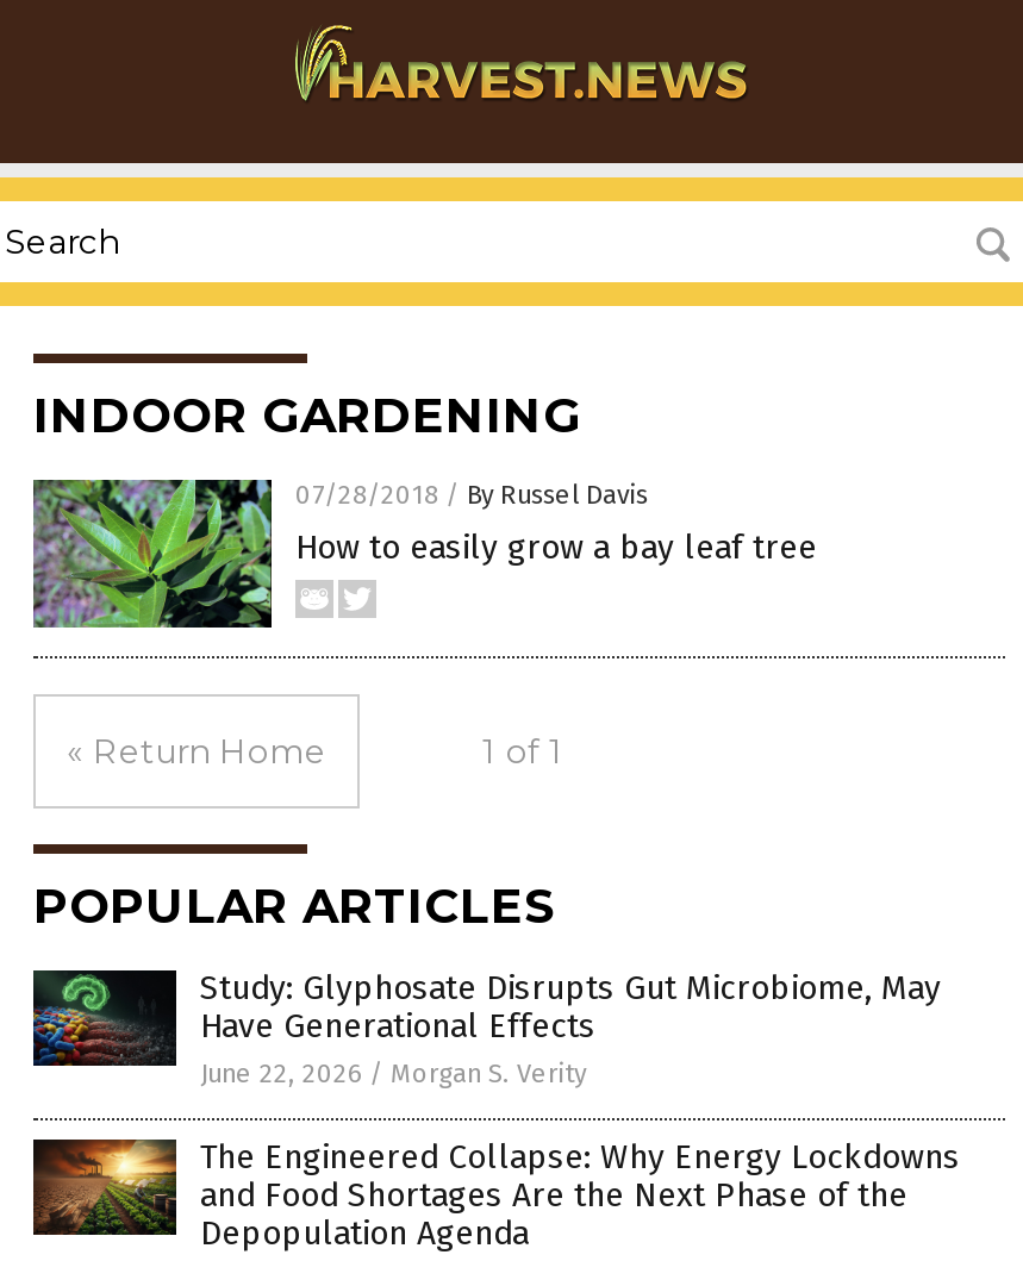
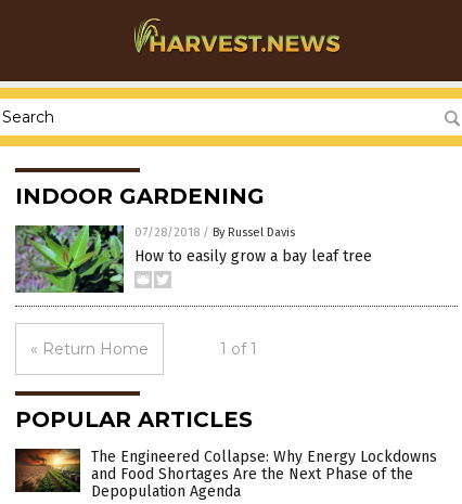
[33,968,941,1090] [image] | Study: Glyphosate Disrupts Gut Microbiome, May | Have Generational Effects | June 22, 2026 / Morgan S. Verity -> none

